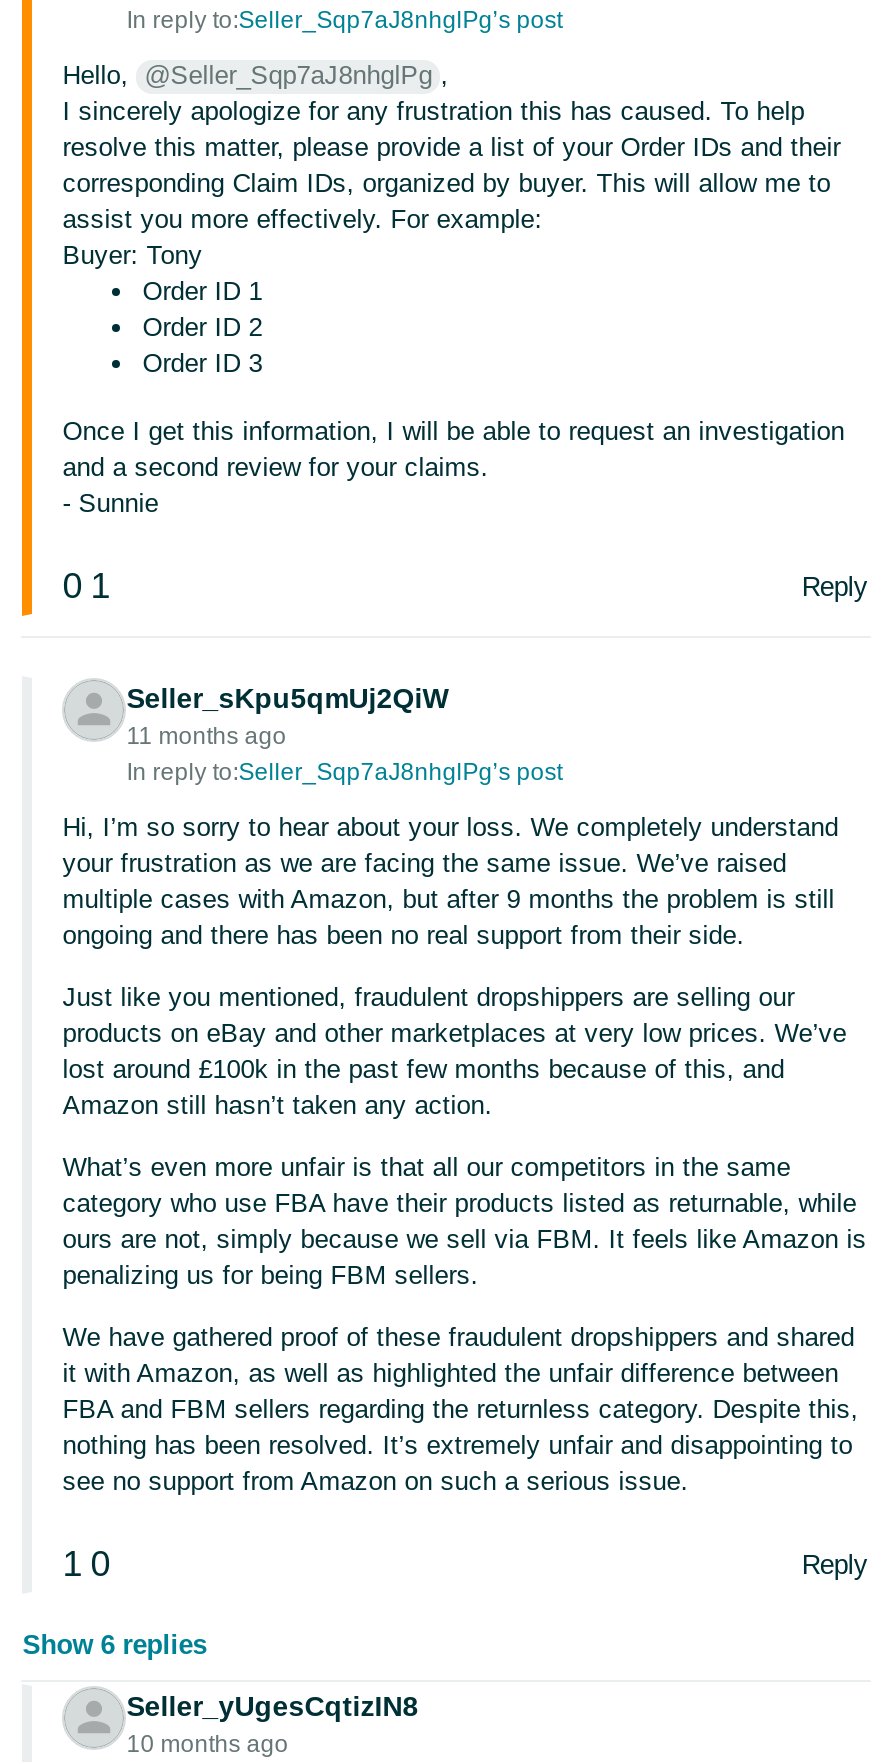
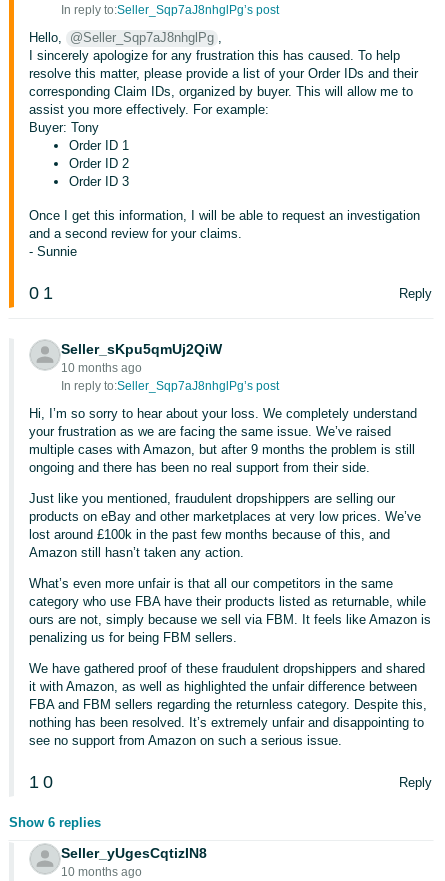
[126,722,286,750] 11 months ago -> [61,361,142,375] 10 months ago

